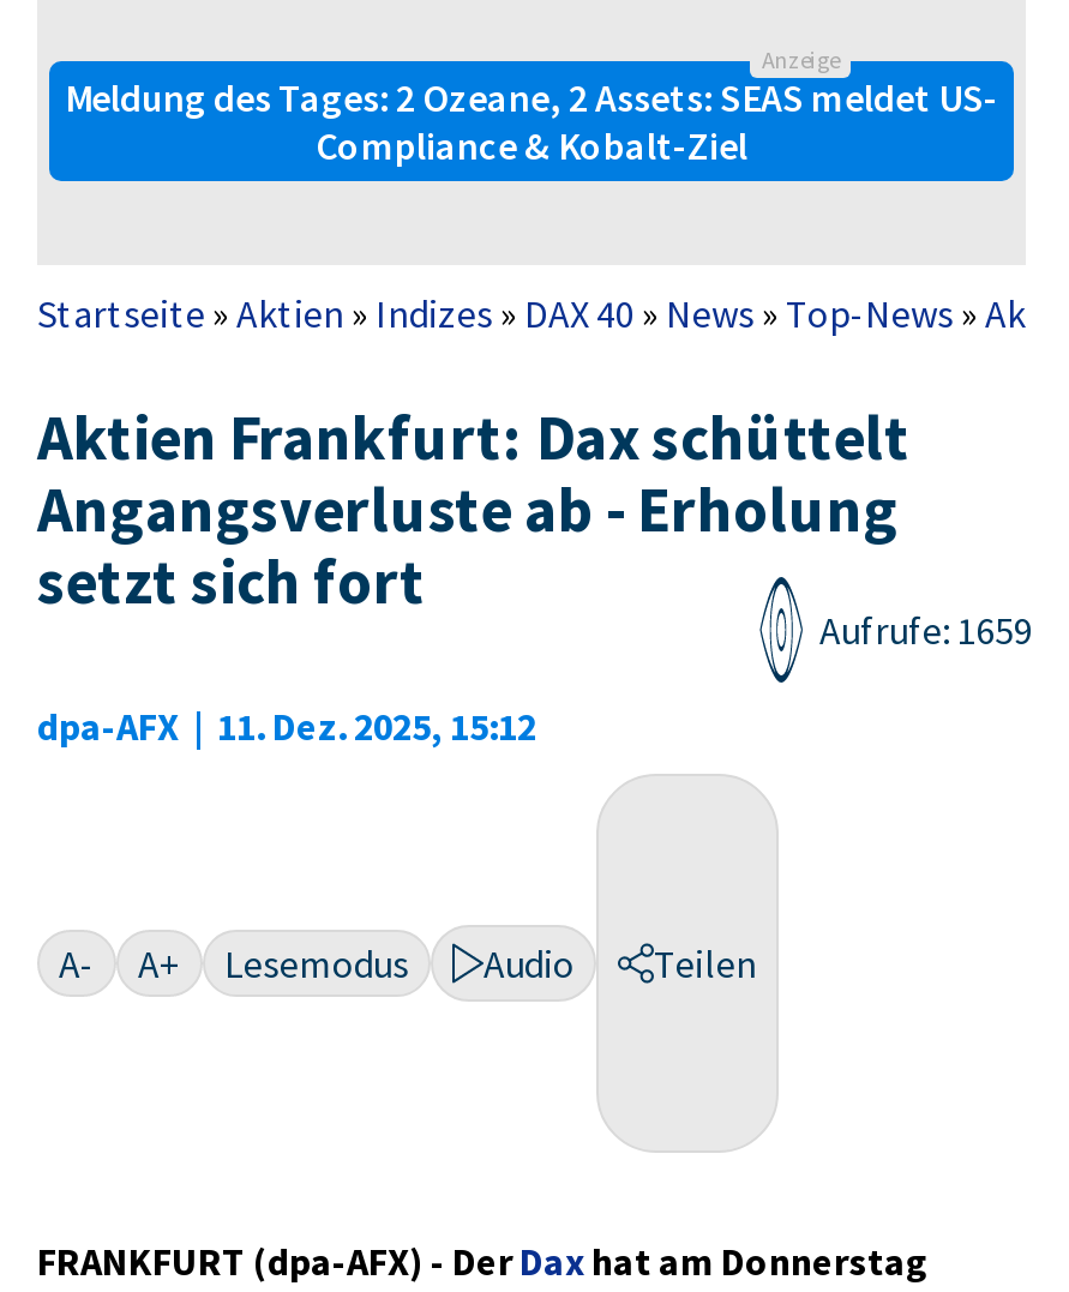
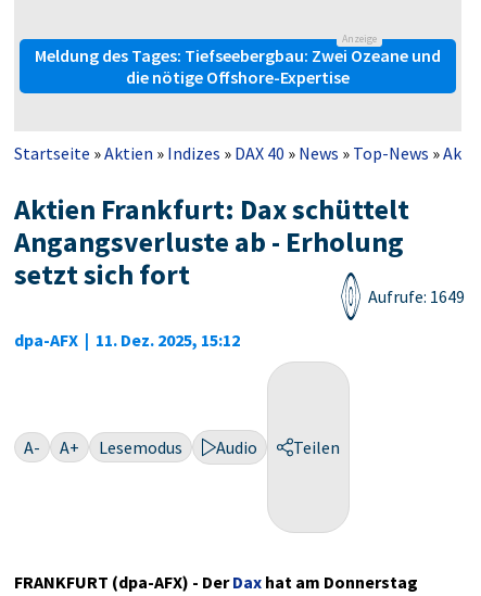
[65,72,998,168] Meldung des Tages: 2 Ozeane, 2 Assets: SEAS meldet US- | Compliance & Kobalt-Ziel -> [35,44,441,88] Meldung des Tages: Tiefseebergbau: Zwei Ozeane und | die nötige Offshore-Expertise
[819,606,1033,654] Aufrufe: 1659 -> [368,286,465,307] Aufrufe: 1649

